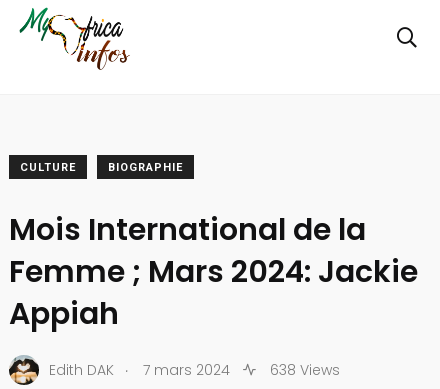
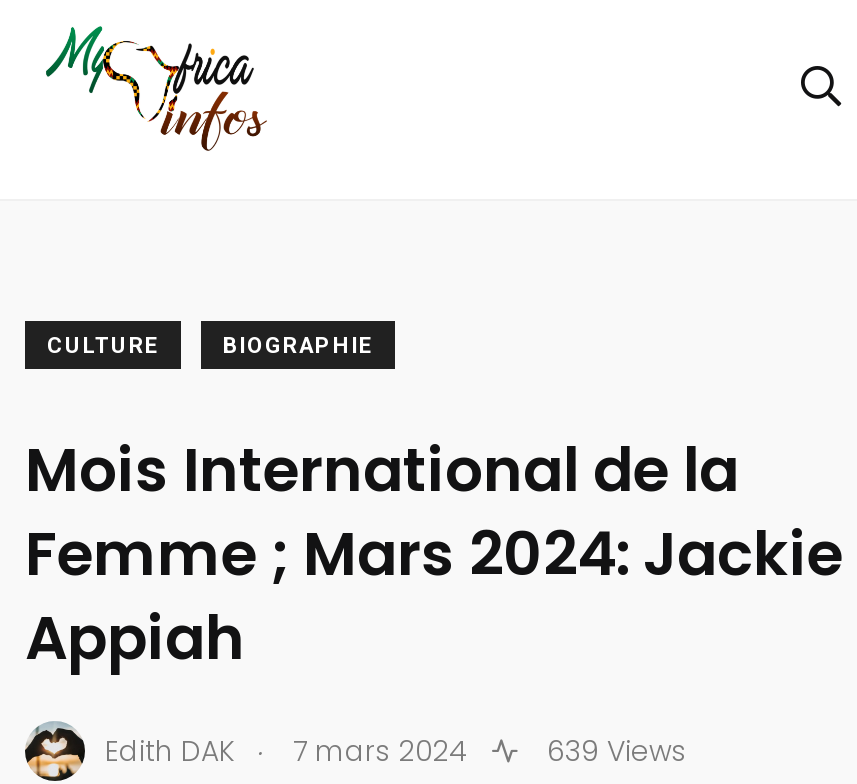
[49,356,340,379] Edith DAK . 7 mars 2024 638 Views -> [105,724,687,770] Edith DAK . 7 mars 2024 639 Views

